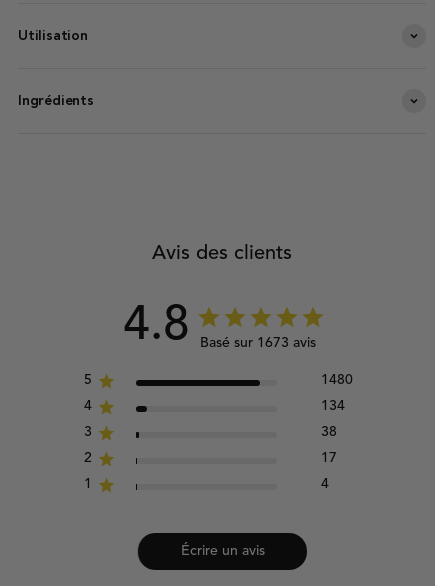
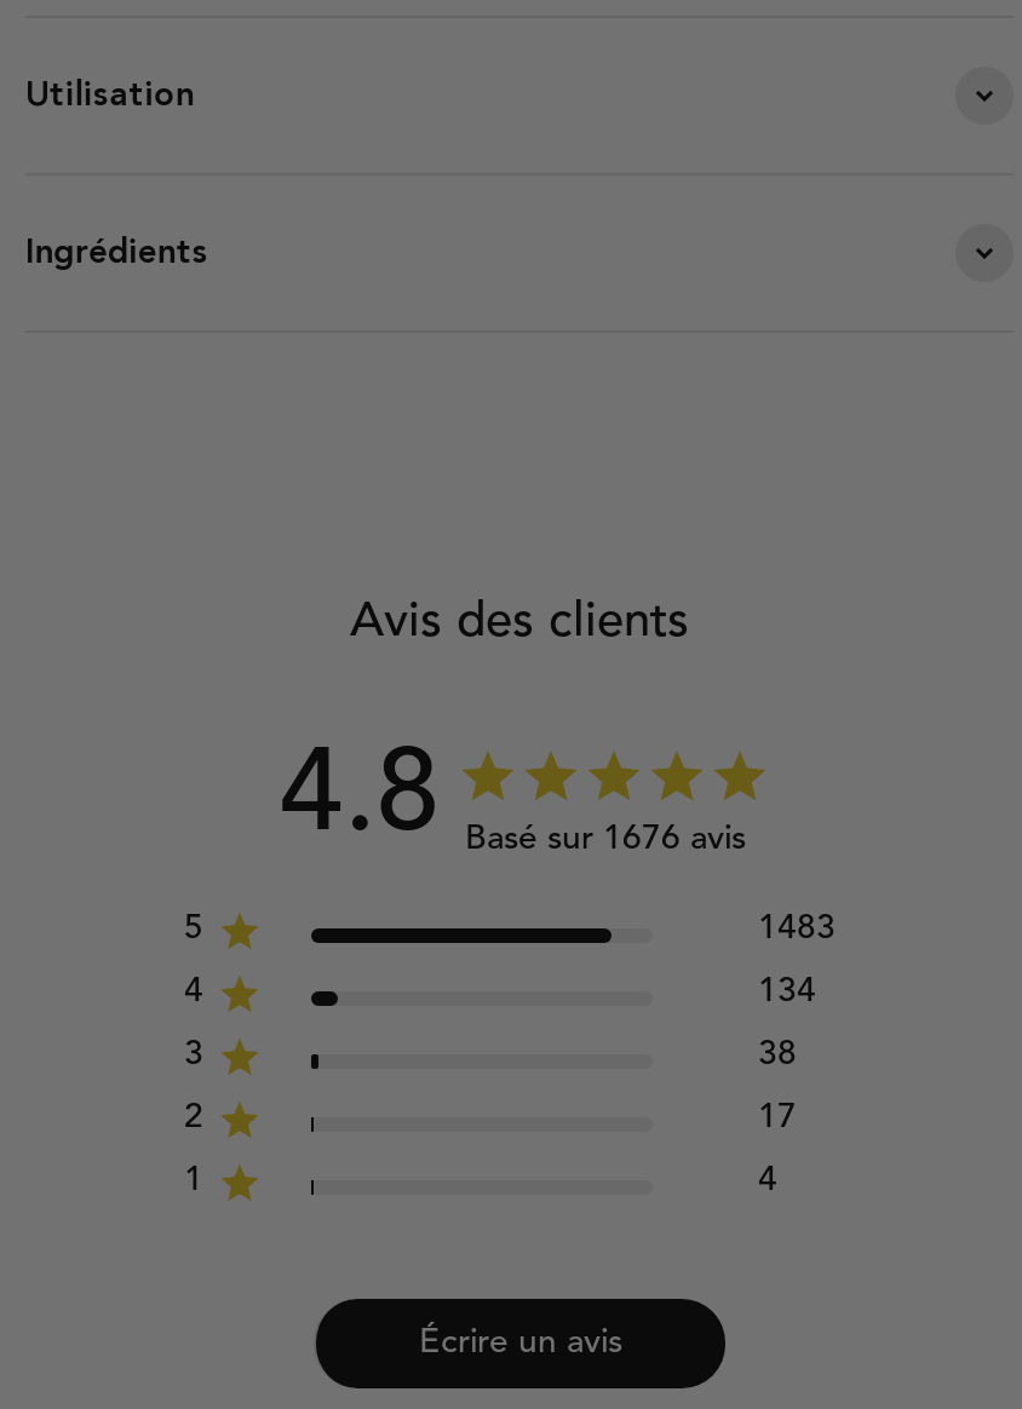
[122,303,315,351] 4.8 Basé sur 1673 avis -> [279,743,746,859] 4.8 Basé sur 1676 avis
[320,373,352,387] 1480 -> [758,912,836,946] 1483

